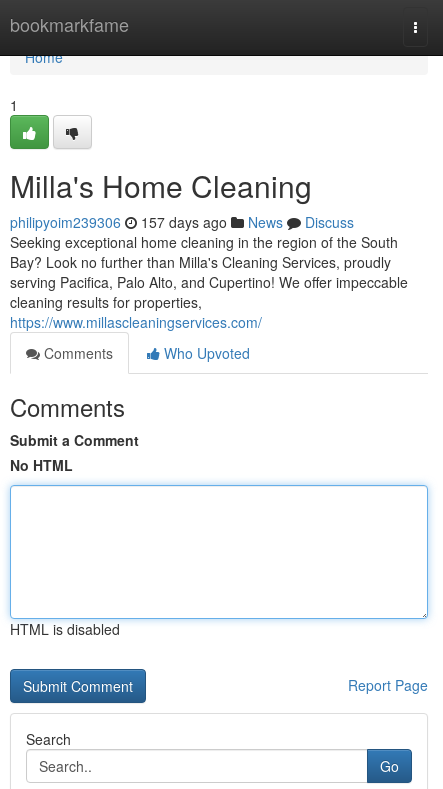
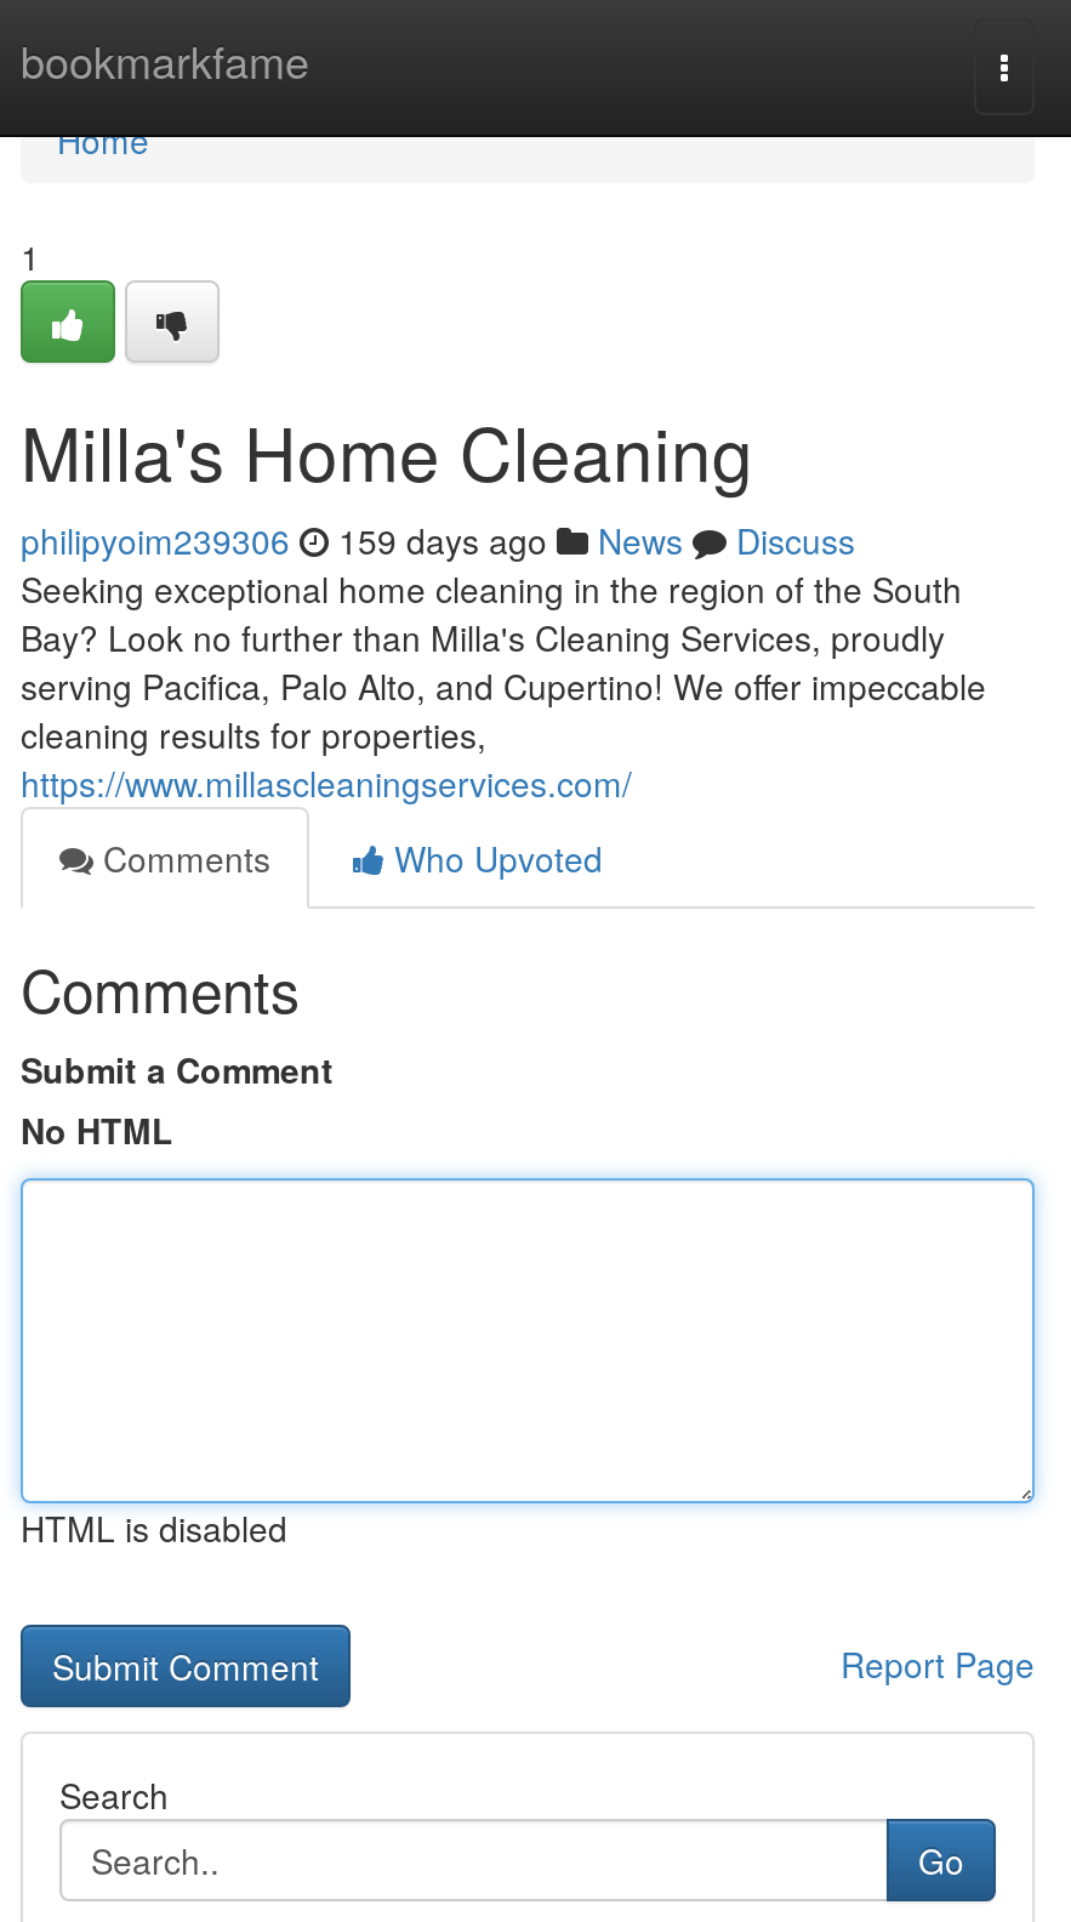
[10,212,354,232] philipyoim239306 157 days ago News Discuss -> [21,516,855,564] philipyoim239306 159 days ago News Discuss

